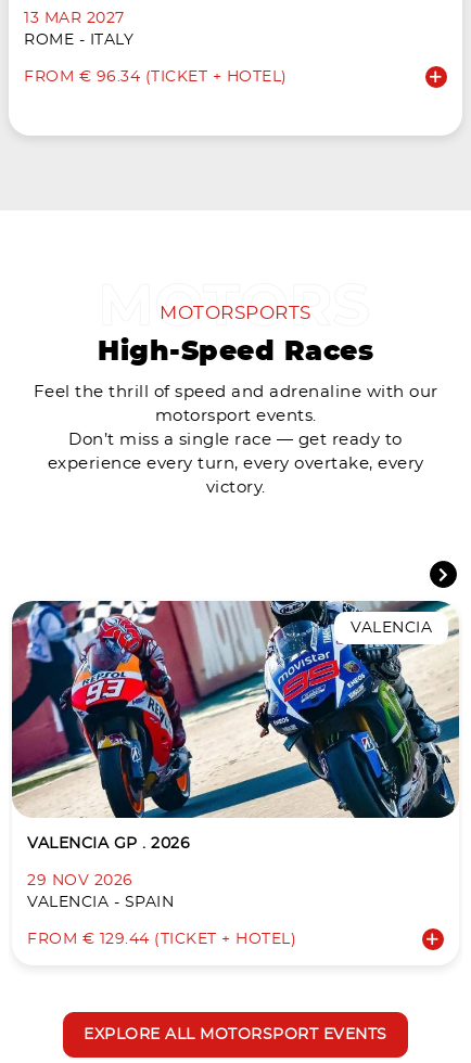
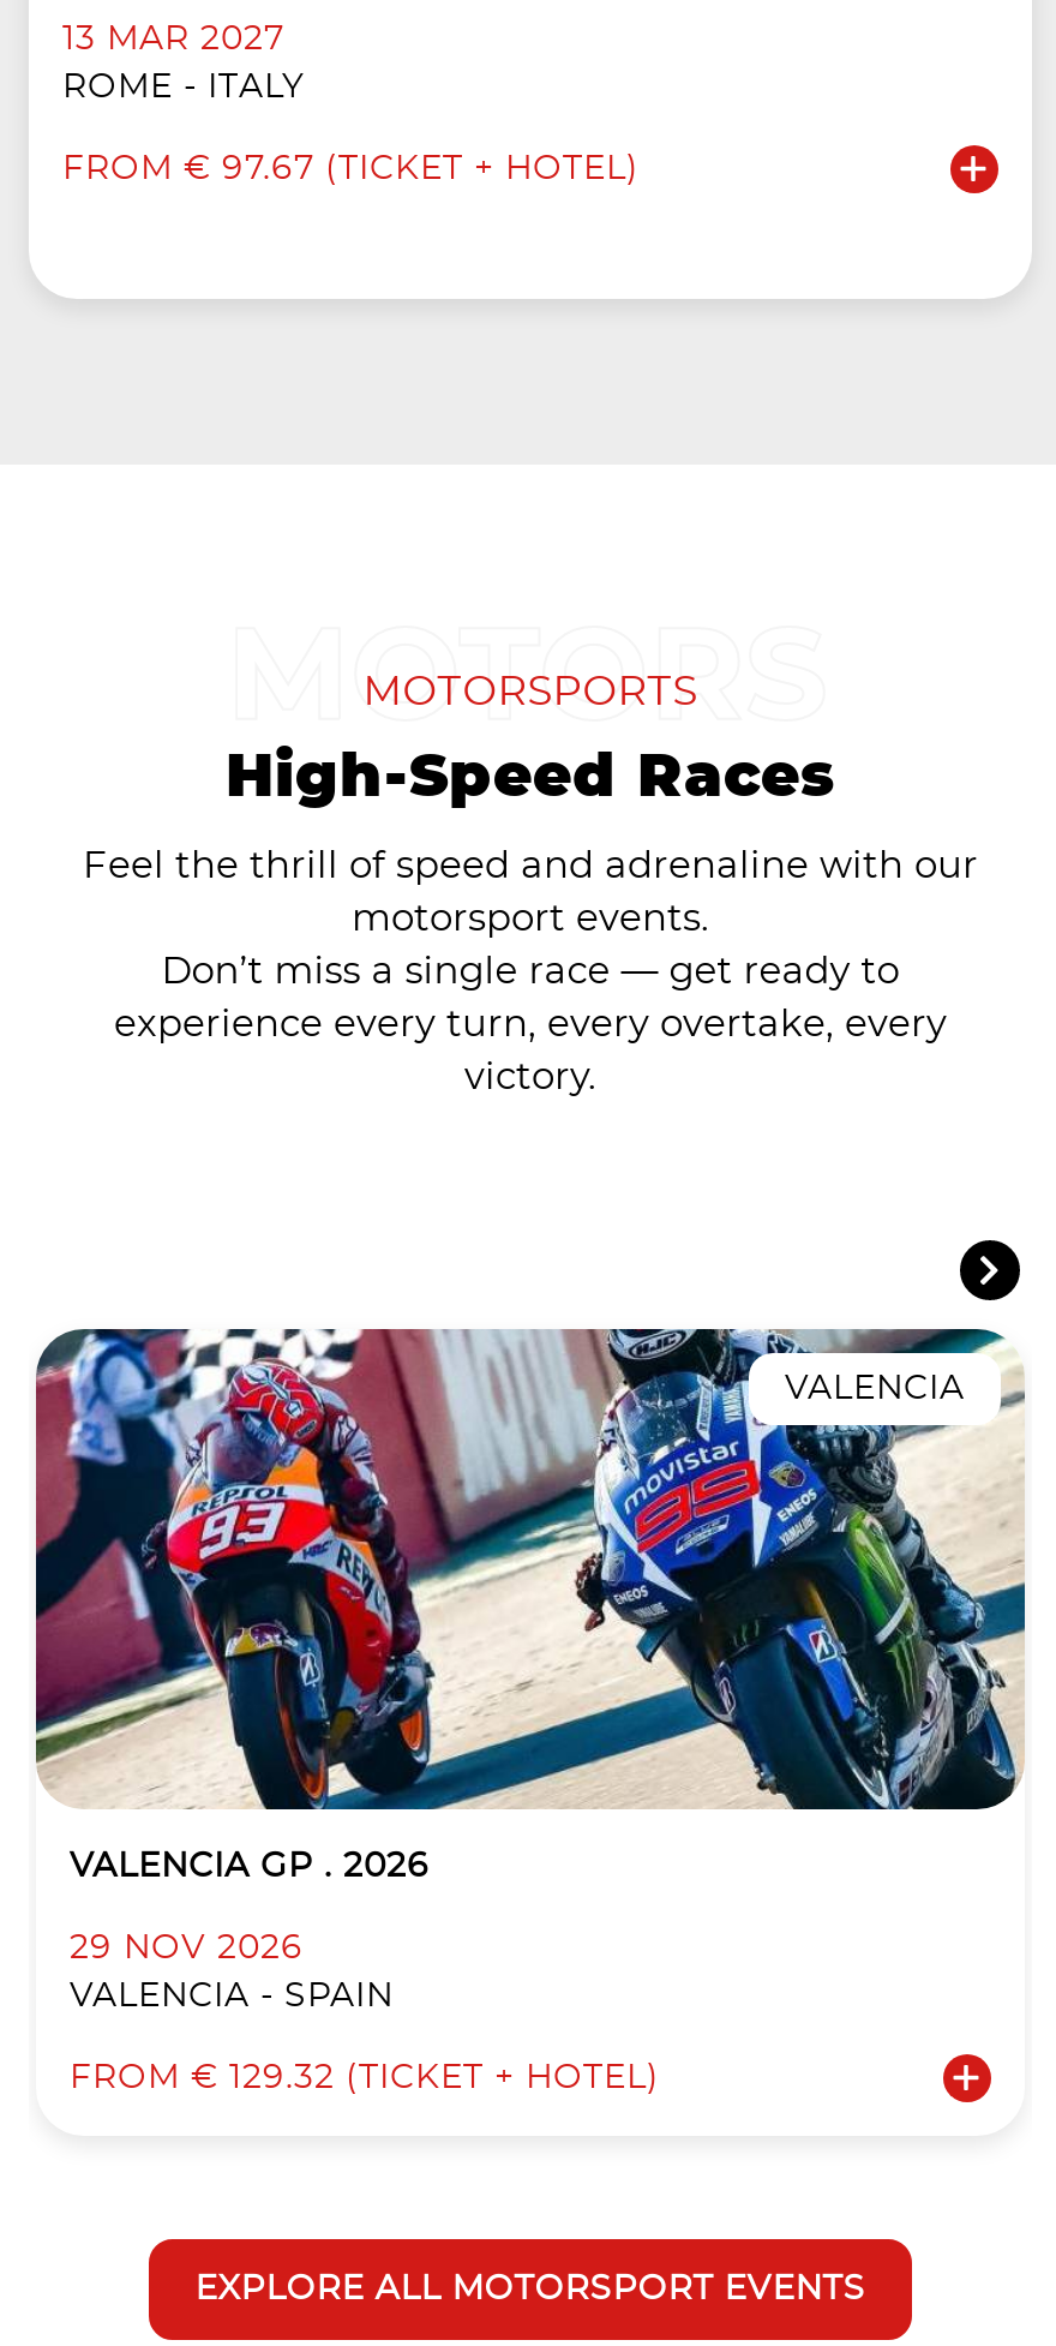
[24,69,287,84] FROM € 96.34 (TICKET + HOTEL) -> [62,152,640,186] FROM € 97.67 (TICKET + HOTEL)
[27,932,296,947] FROM € 129.44 (TICKET + HOTEL) -> [70,2061,660,2095] FROM € 129.32 (TICKET + HOTEL)

